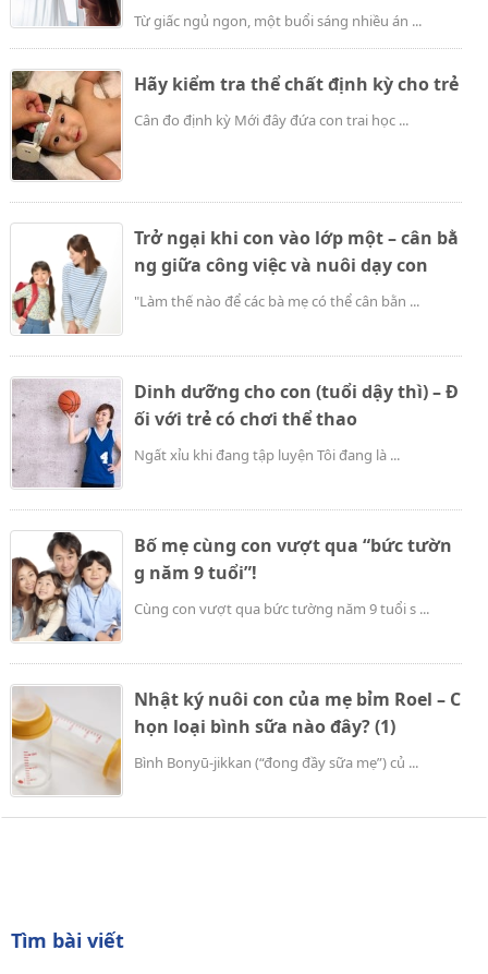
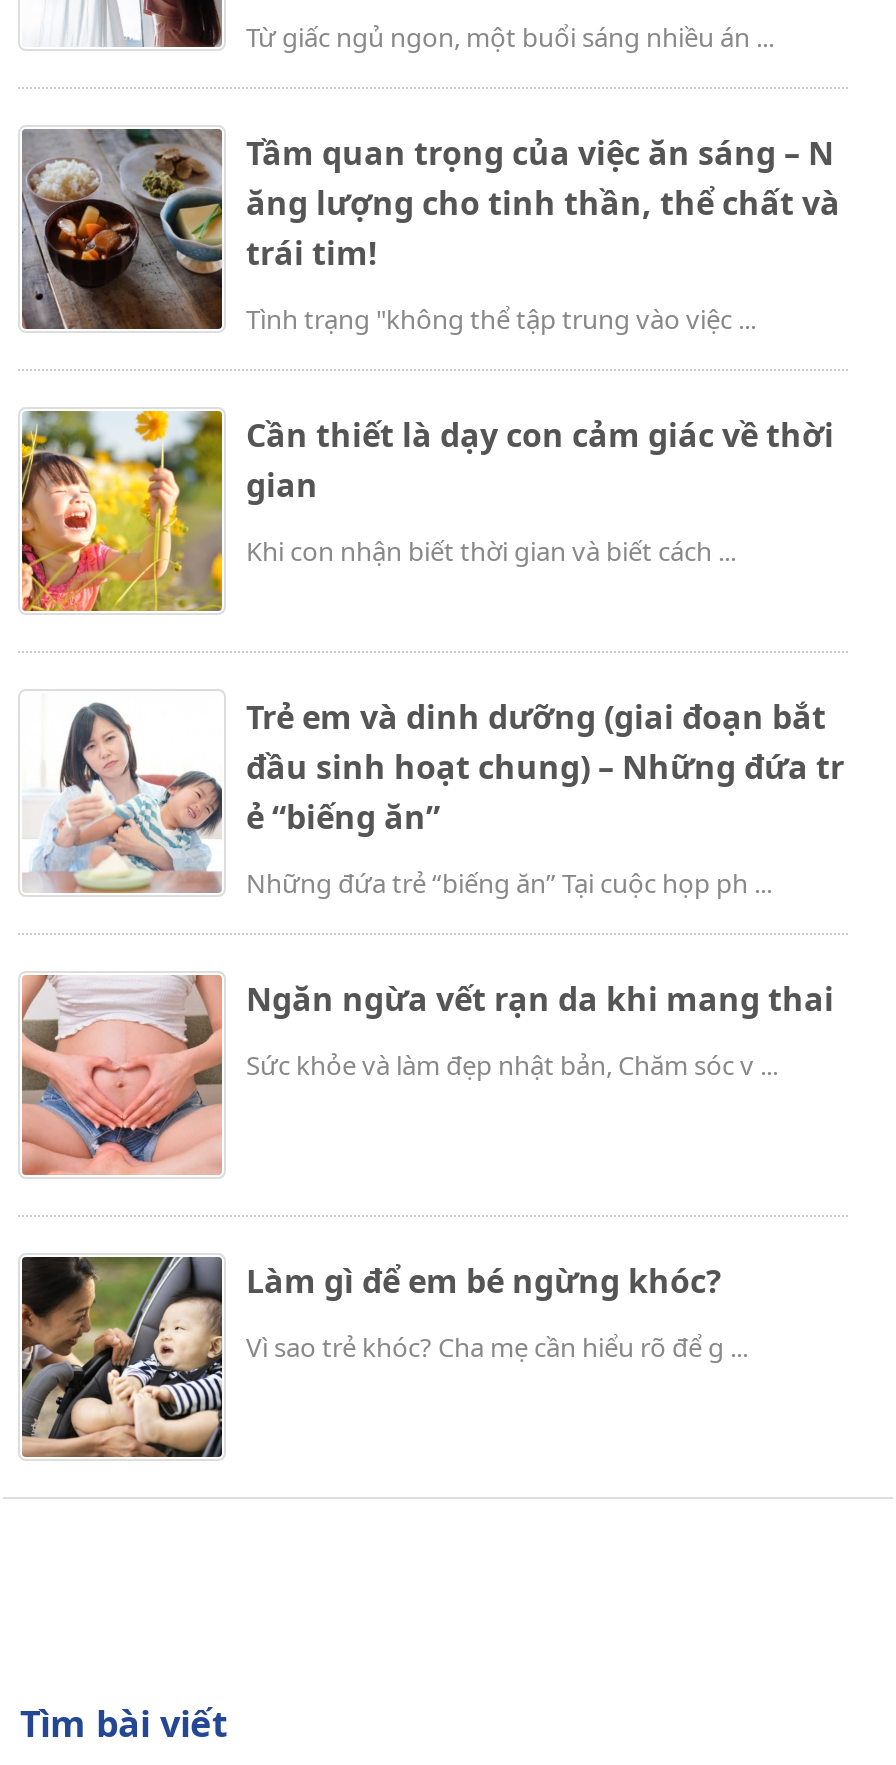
[11,70,459,181] [image] | Hãy kiểm tra thể chất định kỳ cho trẻ -> [20,128,840,330] [image] | Tầm quan trọng của việc ăn sáng – N | ăng lượng cho tinh thần, thể chất và | trái tim!
[134,110,408,129] Cân đo định kỳ Mới đây đứa con trai học ... -> [246,301,756,337] Tình trạng "không thể tập trung vào việc ...
[12,224,459,335] [image] | Trở ngại khi con vào lớp một – cân bằ | ng giữa công việc và nuôi dạy con -> [20,408,834,614] [image] | Cần thiết là dạy con cảm giác về thời | gian
[134,291,419,310] "Làm thế nào để các bà mẹ có thể cân bằn ... -> [246,533,736,569] Khi con nhận biết thời gian và biết cách ...
[11,378,459,489] [image] | Dinh dưỡng cho con (tuổi dậy thì) – Đ | ối với trẻ có chơi thể thao -> [22,695,844,894] [image] | Trẻ em và dinh dưỡng (giai đoạn bắt | đầu sinh hoạt chung) – Những đứa tr | ẻ “biếng ăn”
[134,444,400,464] Ngất xỉu khi đang tập luyện Tôi đang là ... -> [246,865,772,901] Những đứa trẻ “biếng ăn” Tại cuộc họp ph ...
[11,531,452,642] [image] | Bố mẹ cùng con vượt qua “bức tườn | g năm 9 tuổi”! -> [20,974,834,1176] [image] | Ngăn ngừa vết rạn da khi mang thai
[134,598,429,618] Cùng con vượt qua bức tường năm 9 tuổi s ... -> [246,1047,778,1083] Sức khỏe và làm đẹp nhật bản, Chăm sóc v ...
[11,685,461,794] [image] | Nhật ký nuôi con của mẹ bỉm Roel – C | họn loại bình sữa nào đây? (1) -> [20,1254,722,1458] [image] | Làm gì để em bé ngừng khóc?
[134,752,418,772] Bình Bonyū-jikkan (“đong đầy sữa mẹ”) củ ... -> [246,1329,748,1365] Vì sao trẻ khóc? Cha mẹ cần hiểu rõ để g ...

